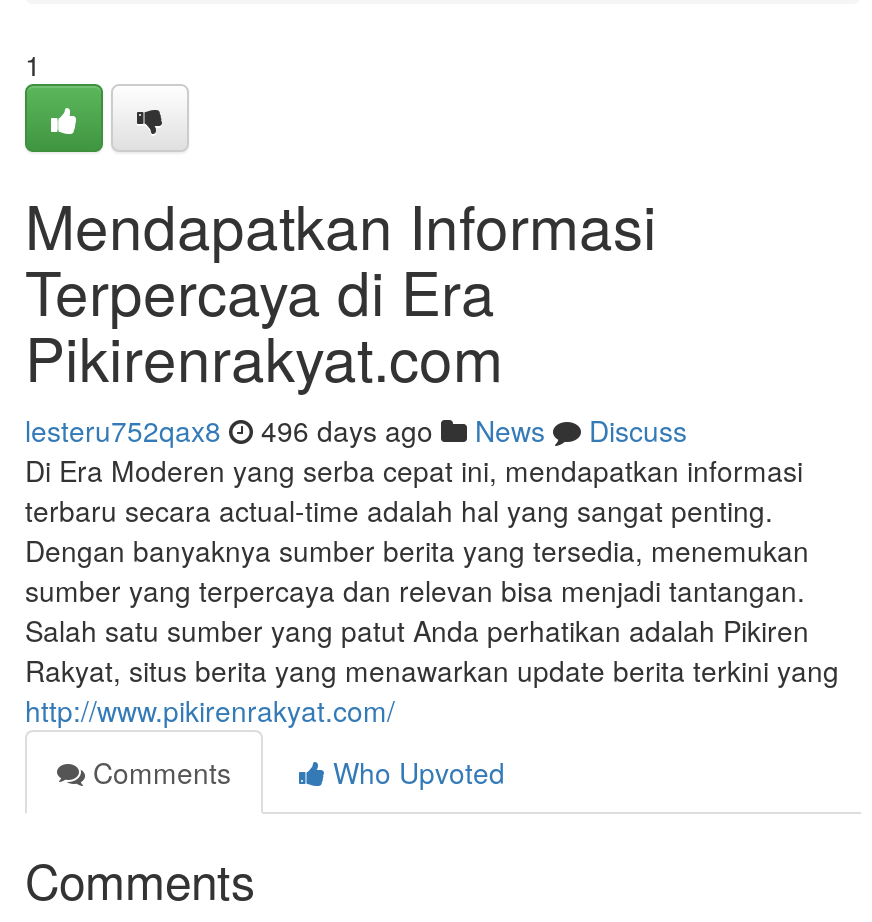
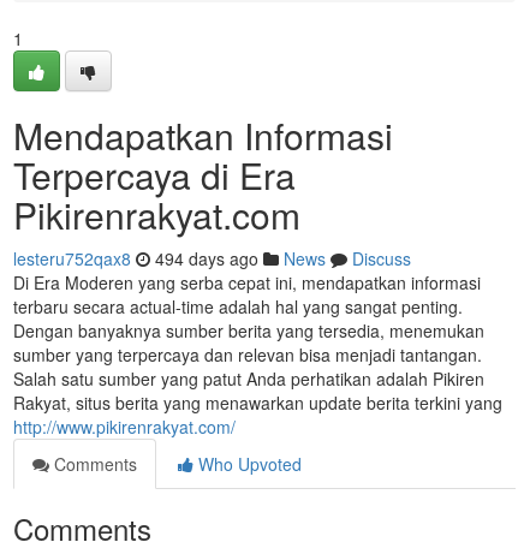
[25,410,687,450] lesteru752qax8 496 days ago News Discuss -> [13,246,411,270] lesteru752qax8 494 days ago News Discuss

